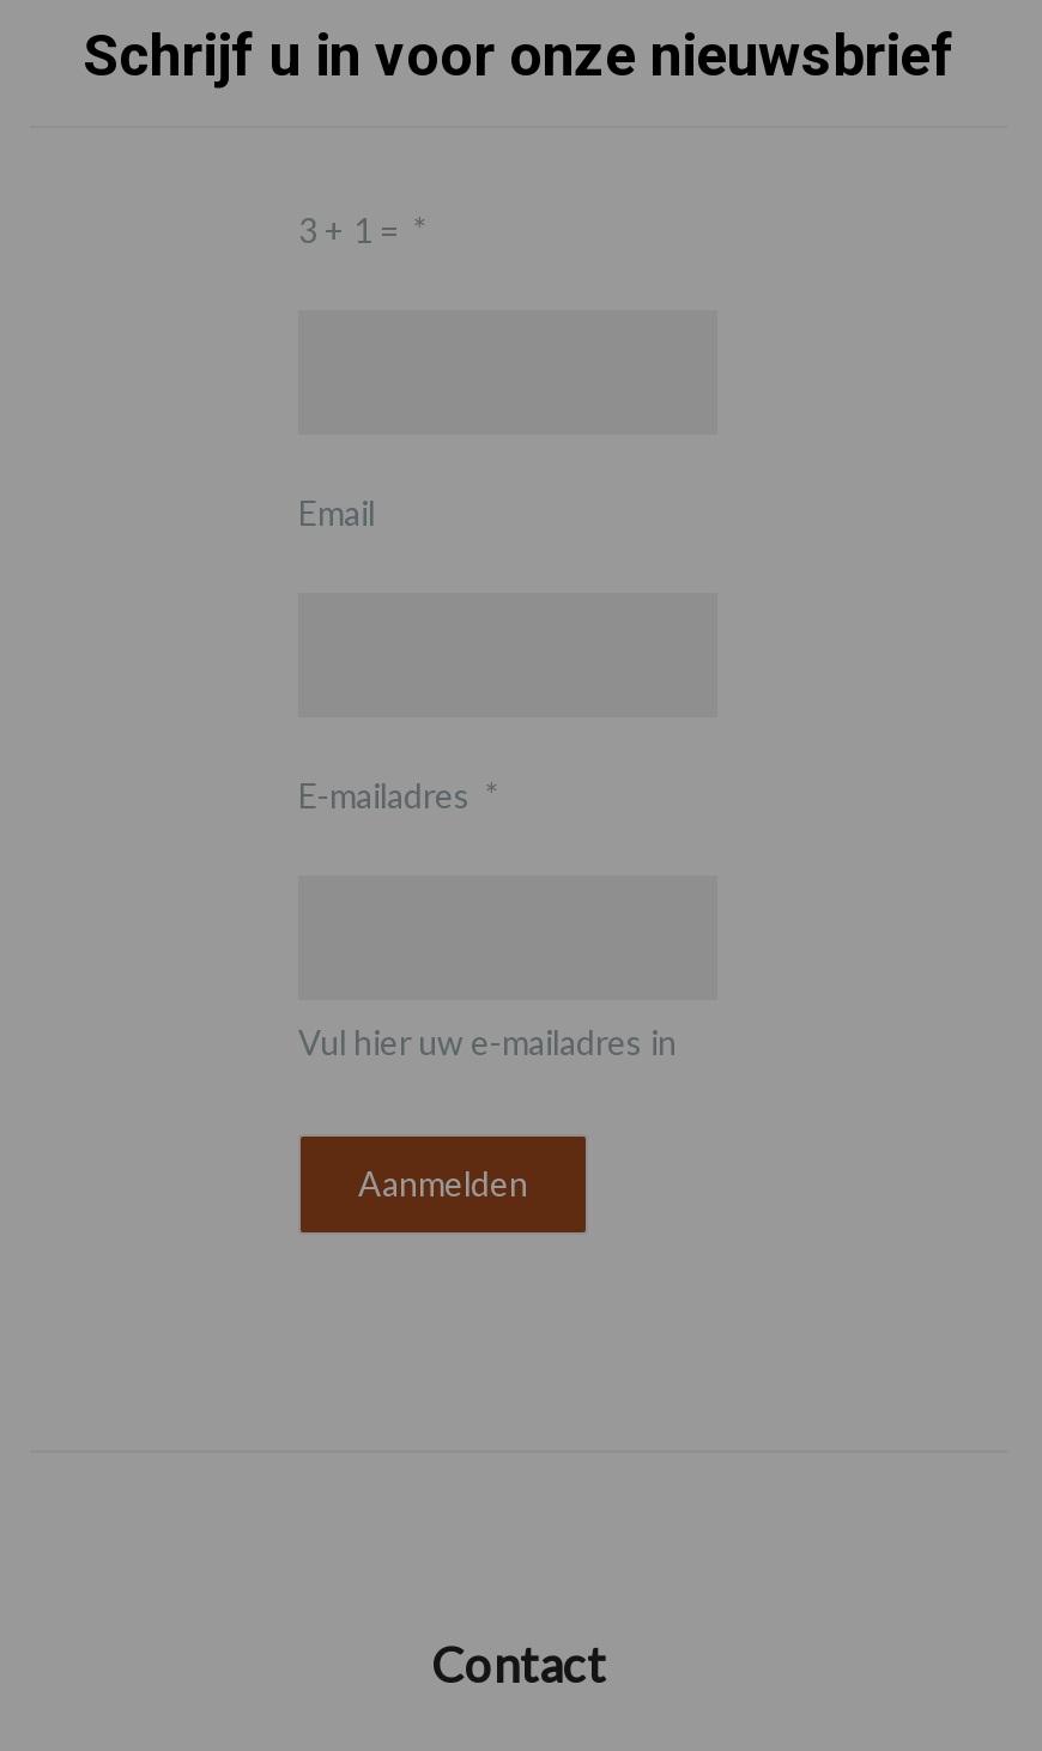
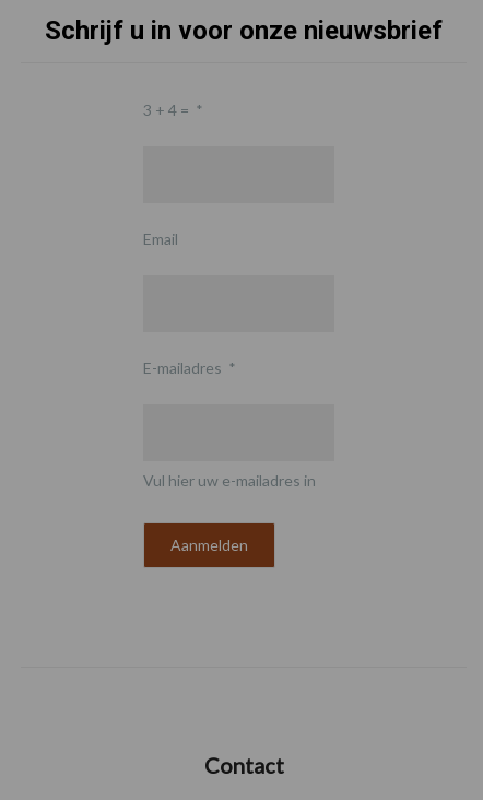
[298,210,430,251] 3 + 1 = * -> [143,101,203,119] 3 + 4 = *

